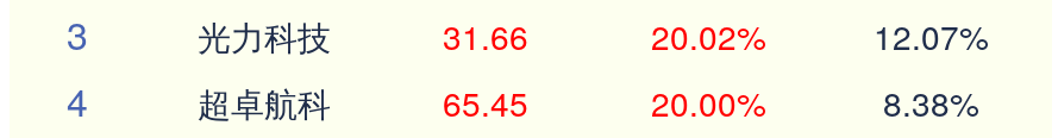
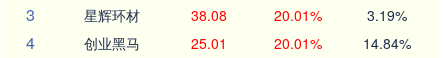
[198,12,988,59] 光力科技 | 31.66 | 20.02% | 12.07% -> [84,5,406,25] 星辉环材 | 38.08 | 20.01% | 3.19%
[198,79,978,126] 超卓航科 | 65.45 | 20.00% | 8.38% -> [84,33,410,53] 创业黑马 | 25.01 | 20.01% | 14.84%

